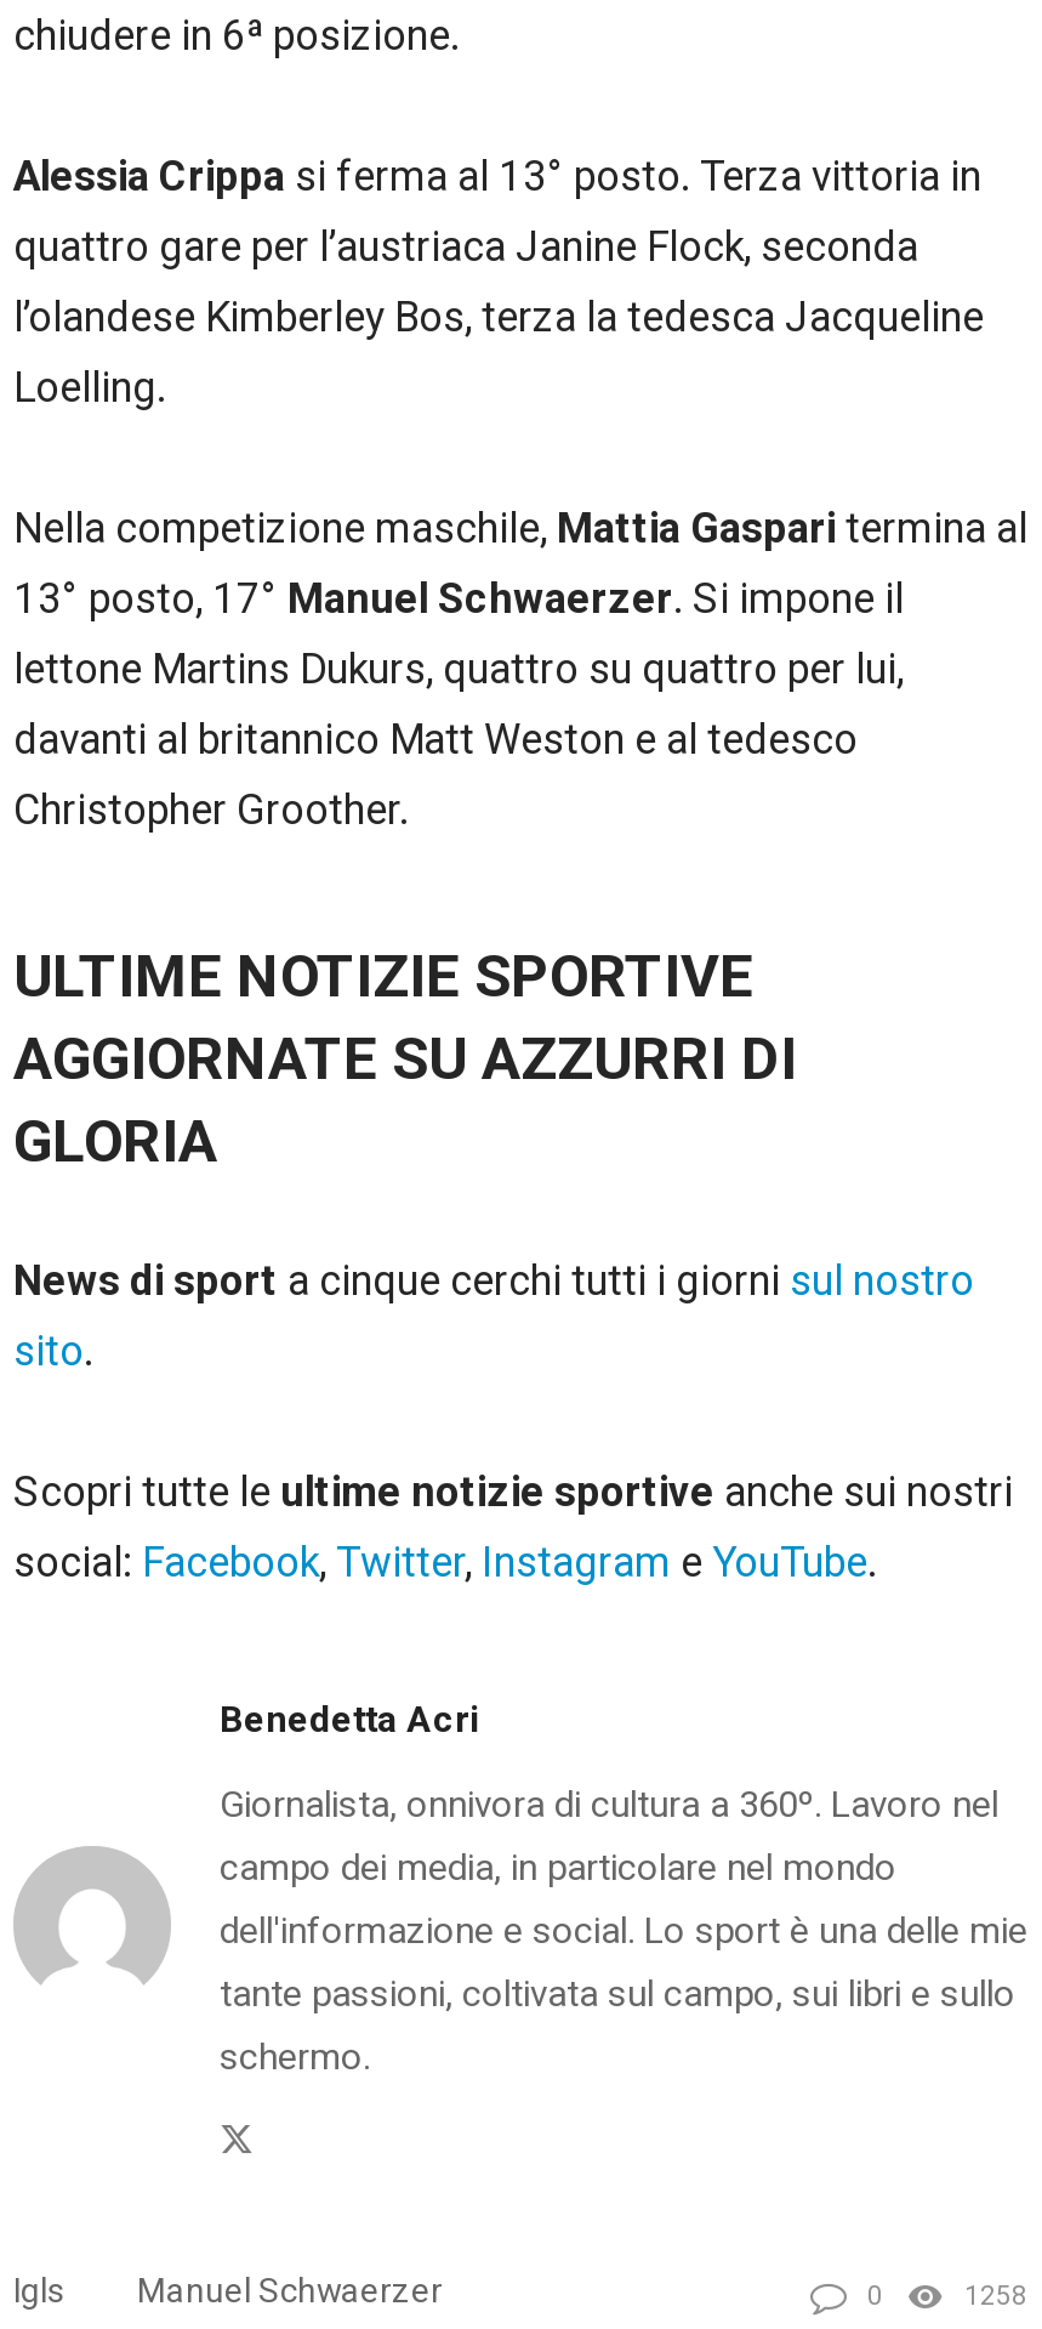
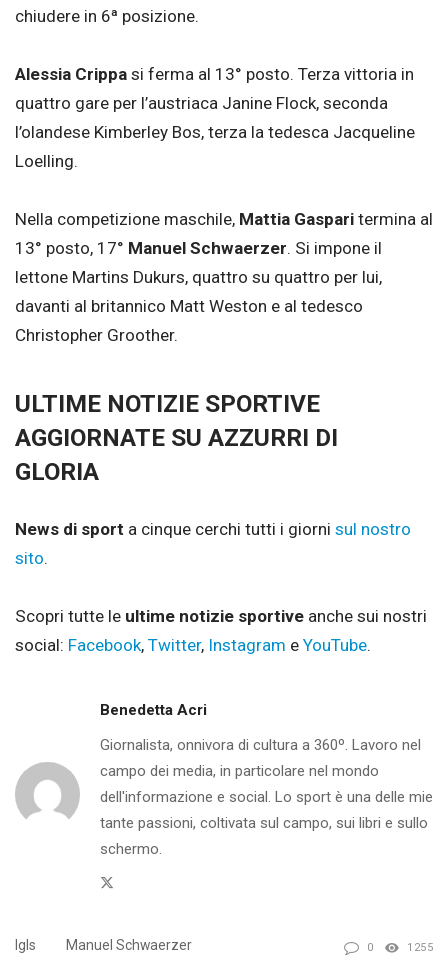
[964,2280,1027,2312] 1258 -> [407,941,433,954] 1255

